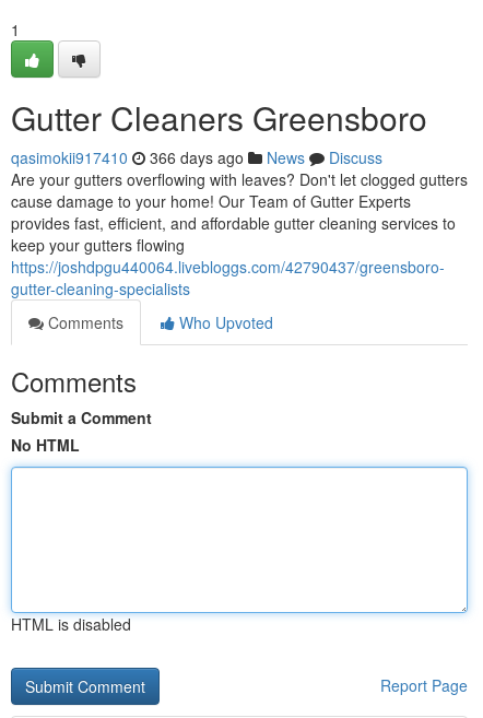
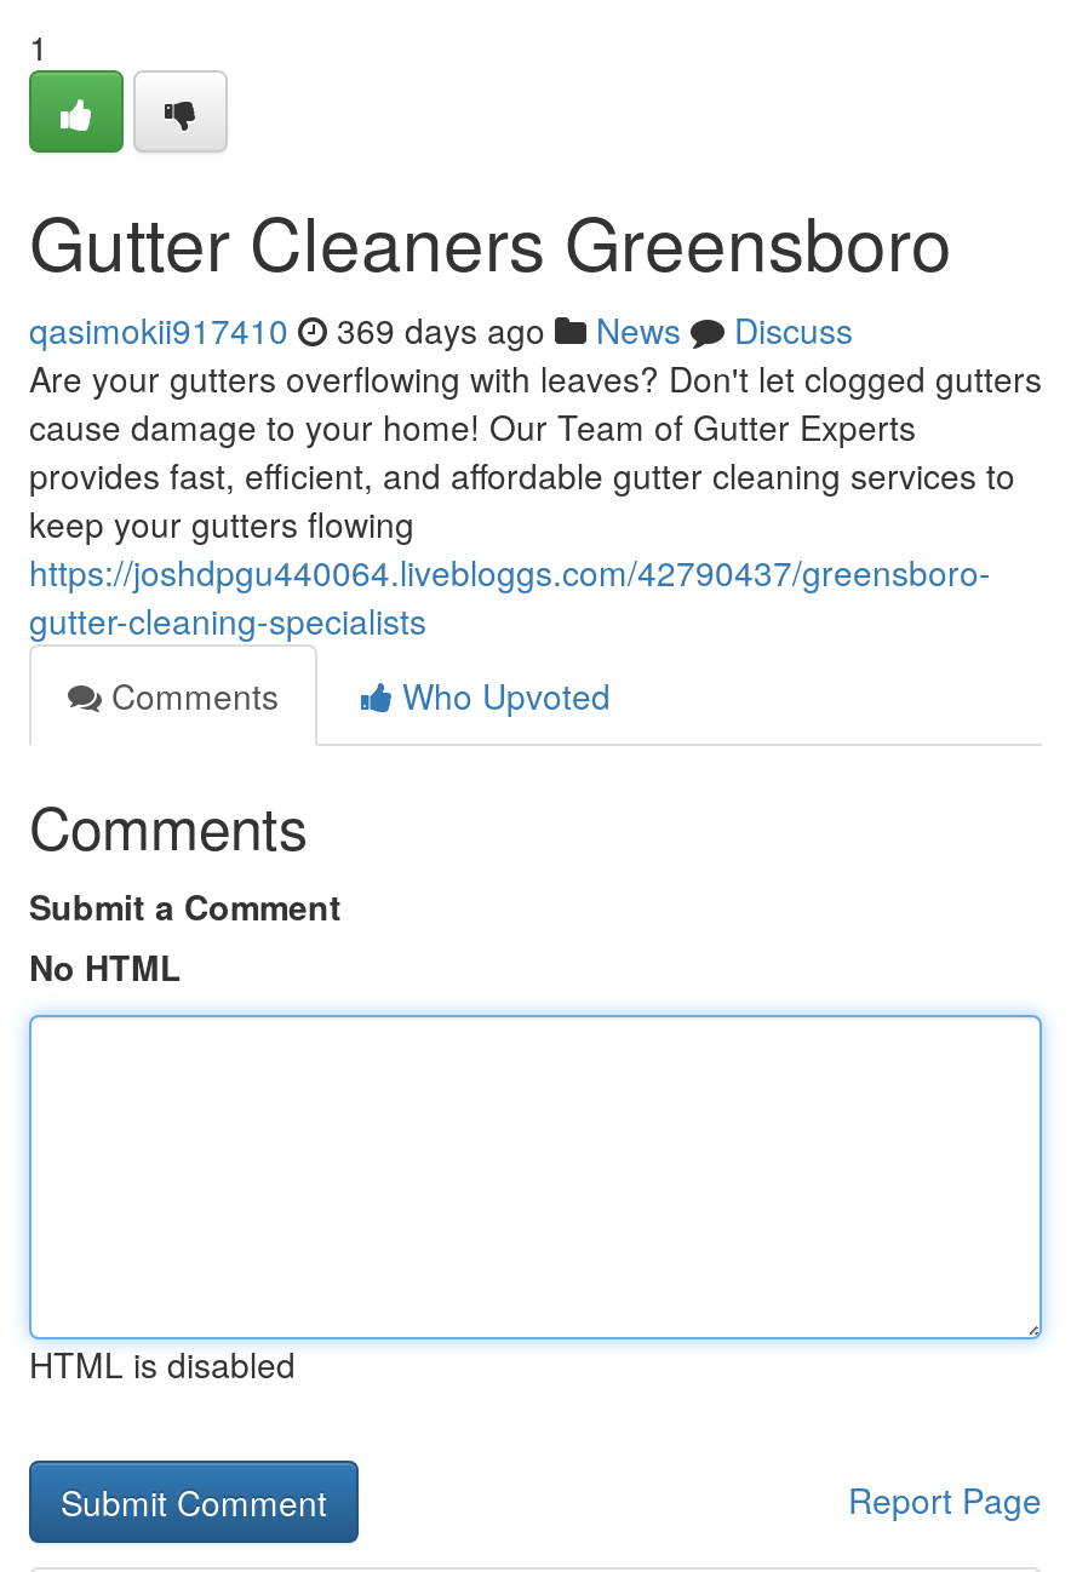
[11,146,382,168] qasimokii917410 366 days ago News Discuss -> [29,305,853,354] qasimokii917410 369 days ago News Discuss

